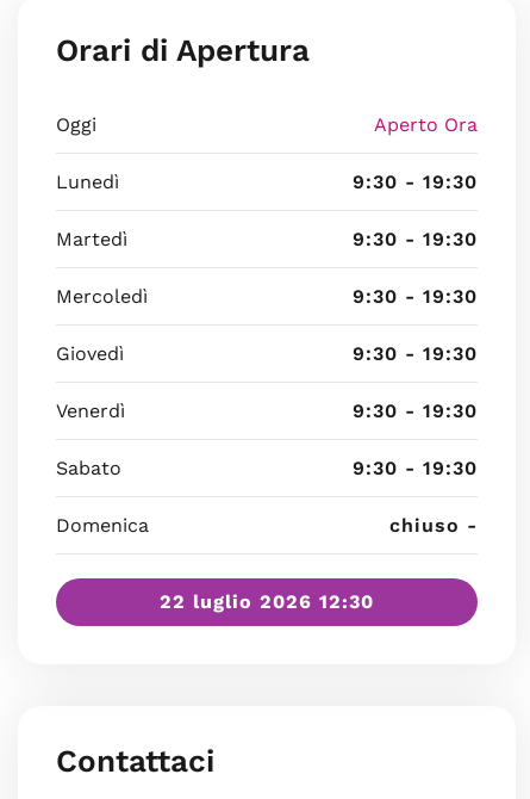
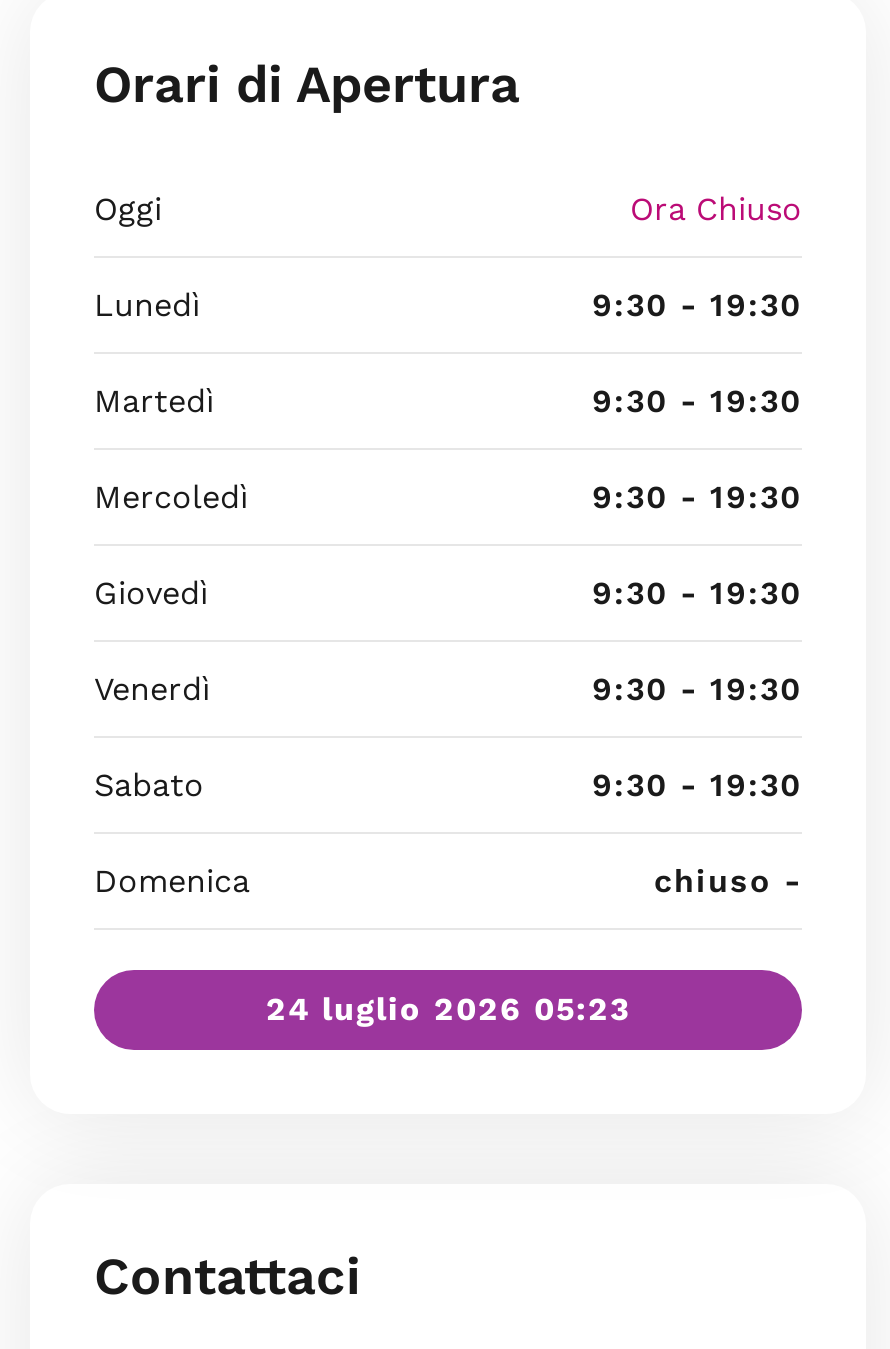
[374,113,478,136] Aperto Ora -> [630,190,802,228] Ora Chiuso
[160,590,374,613] 22 luglio 2026 12:30 -> [266,990,630,1028] 24 luglio 2026 05:23

